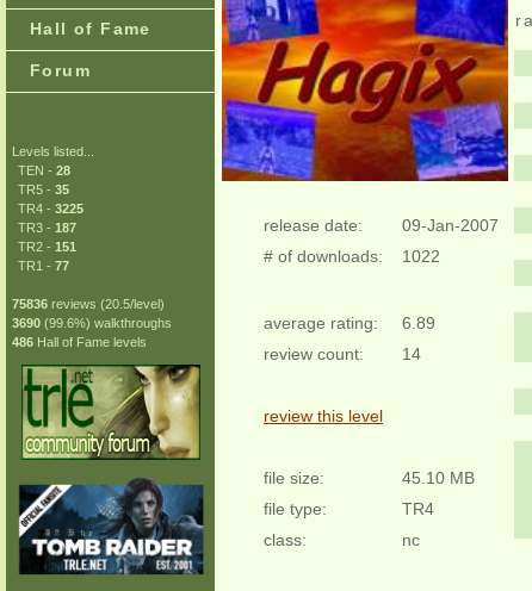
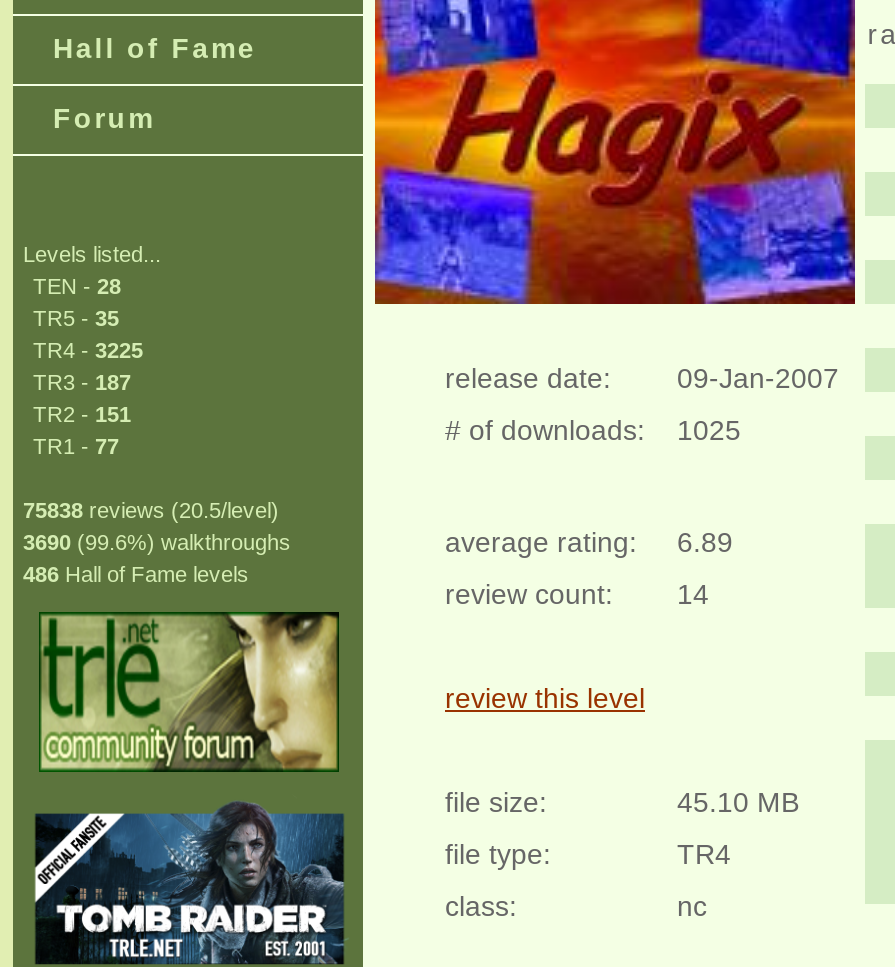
[264,247,440,266] # of downloads: 1022 -> [445,414,741,446] # of downloads: 1025
[12,297,165,311] 75836 reviews (20.5/level) -> [23,498,279,522] 75838 reviews (20.5/level)

